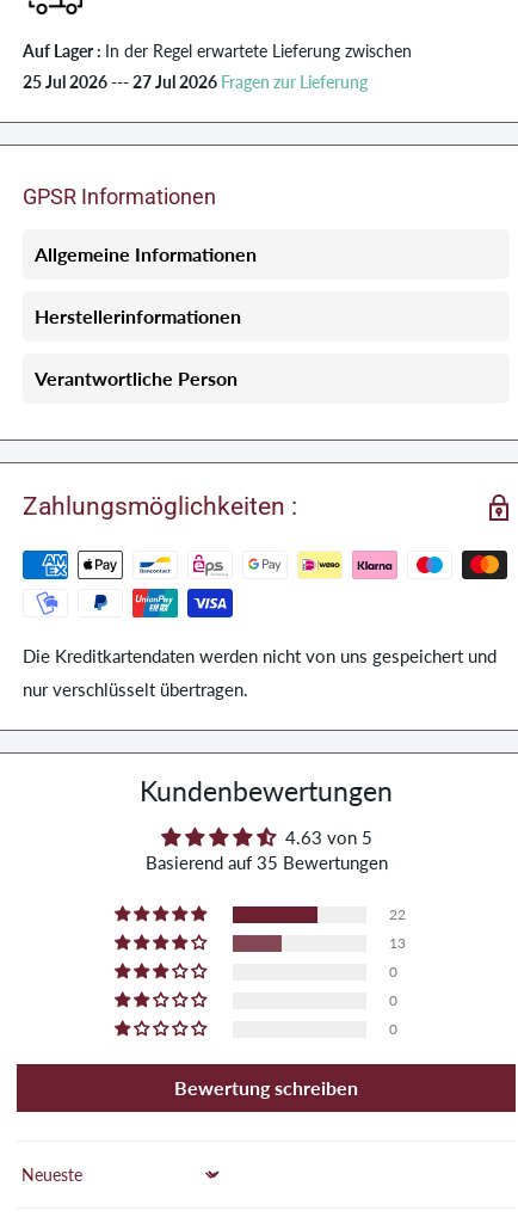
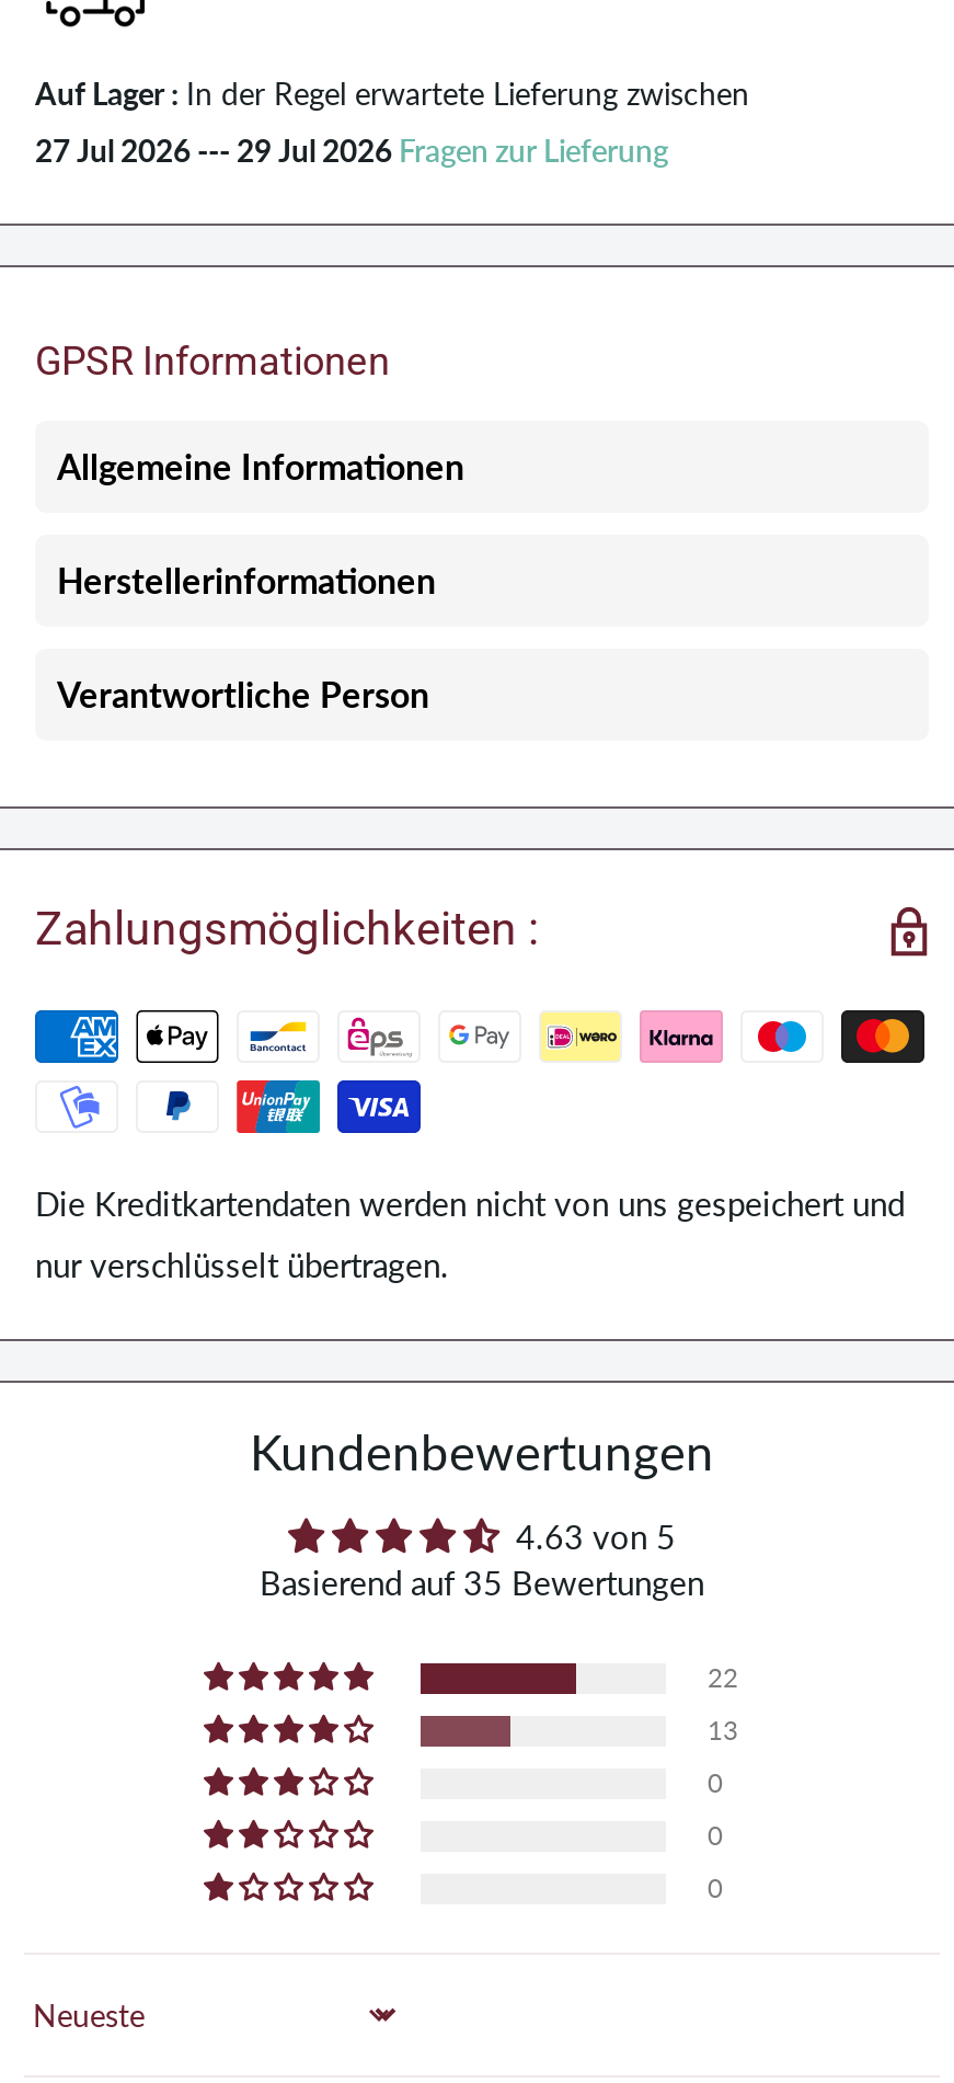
[23,72,368,92] 25 Jul 2026 --- 27 Jul 2026 Fragen zur Lieferung -> [35,131,668,169] 27 Jul 2026 --- 29 Jul 2026 Fragen zur Lieferung
[174,1076,358,1099] Bewertung schreiben -> none

